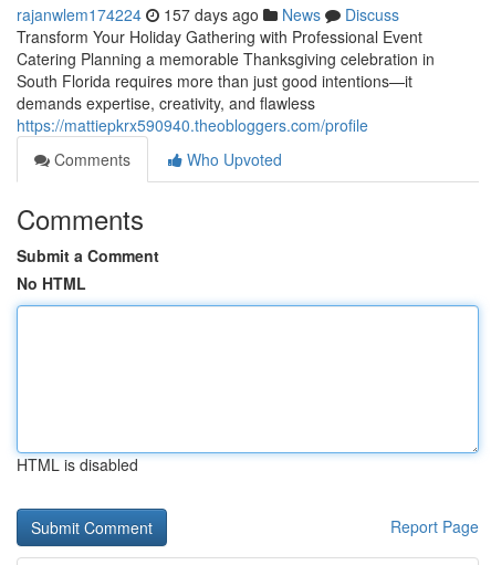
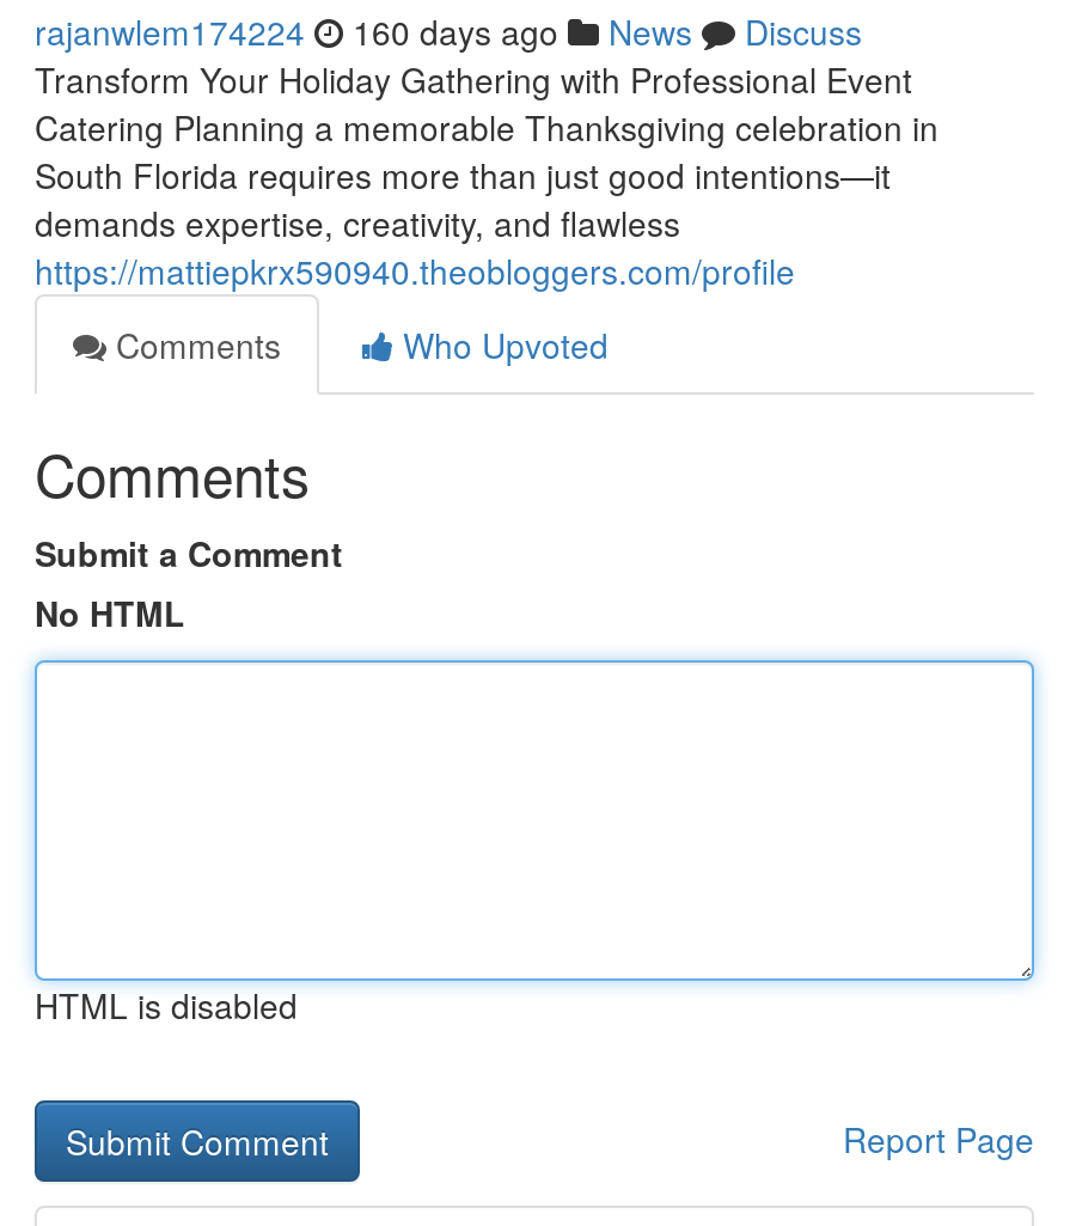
[17,3,399,25] rajanwlem174224 157 days ago News Discuss -> [35,7,862,55] rajanwlem174224 160 days ago News Discuss

